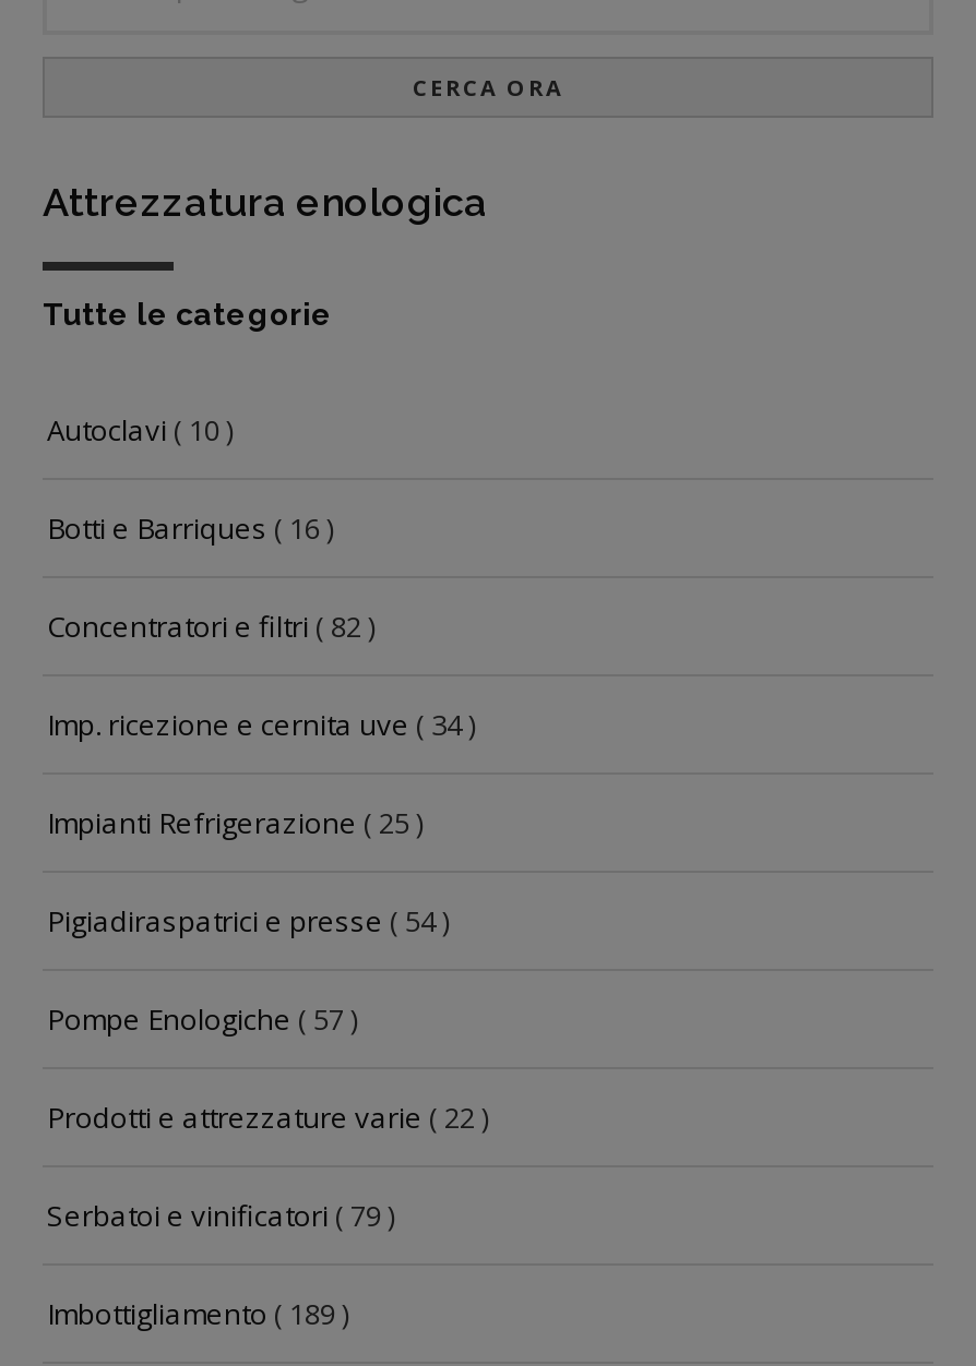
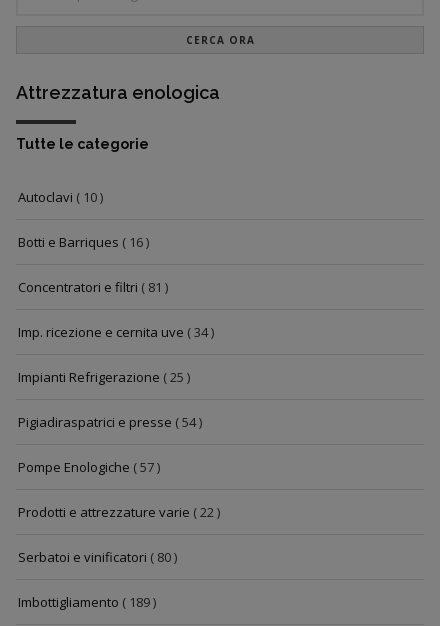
[47,608,374,647] Concentratori e filtri ( 82 ) -> [18,278,168,296] Concentratori e filtri ( 81 )
[47,1197,394,1236] Serbatoi e vinificatori ( 79 ) -> [18,548,177,566] Serbatoi e vinificatori ( 80 )

